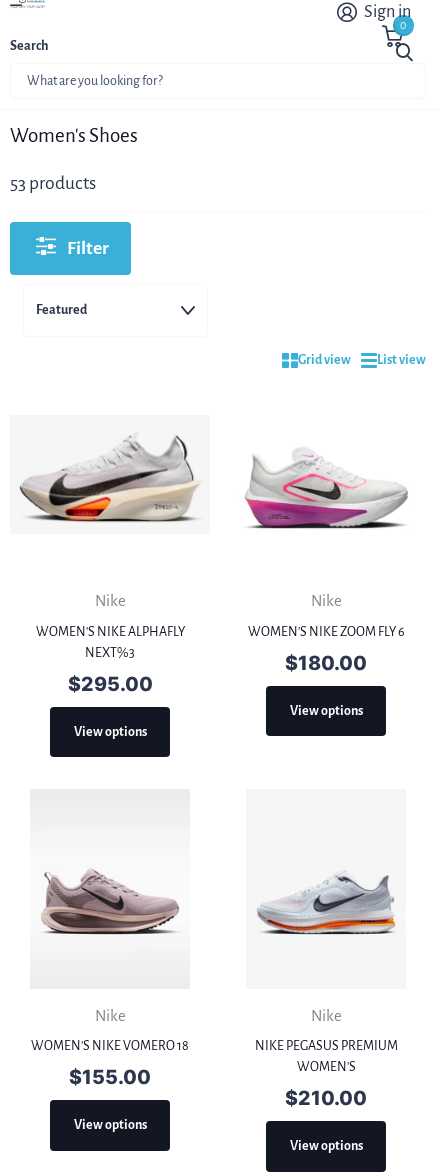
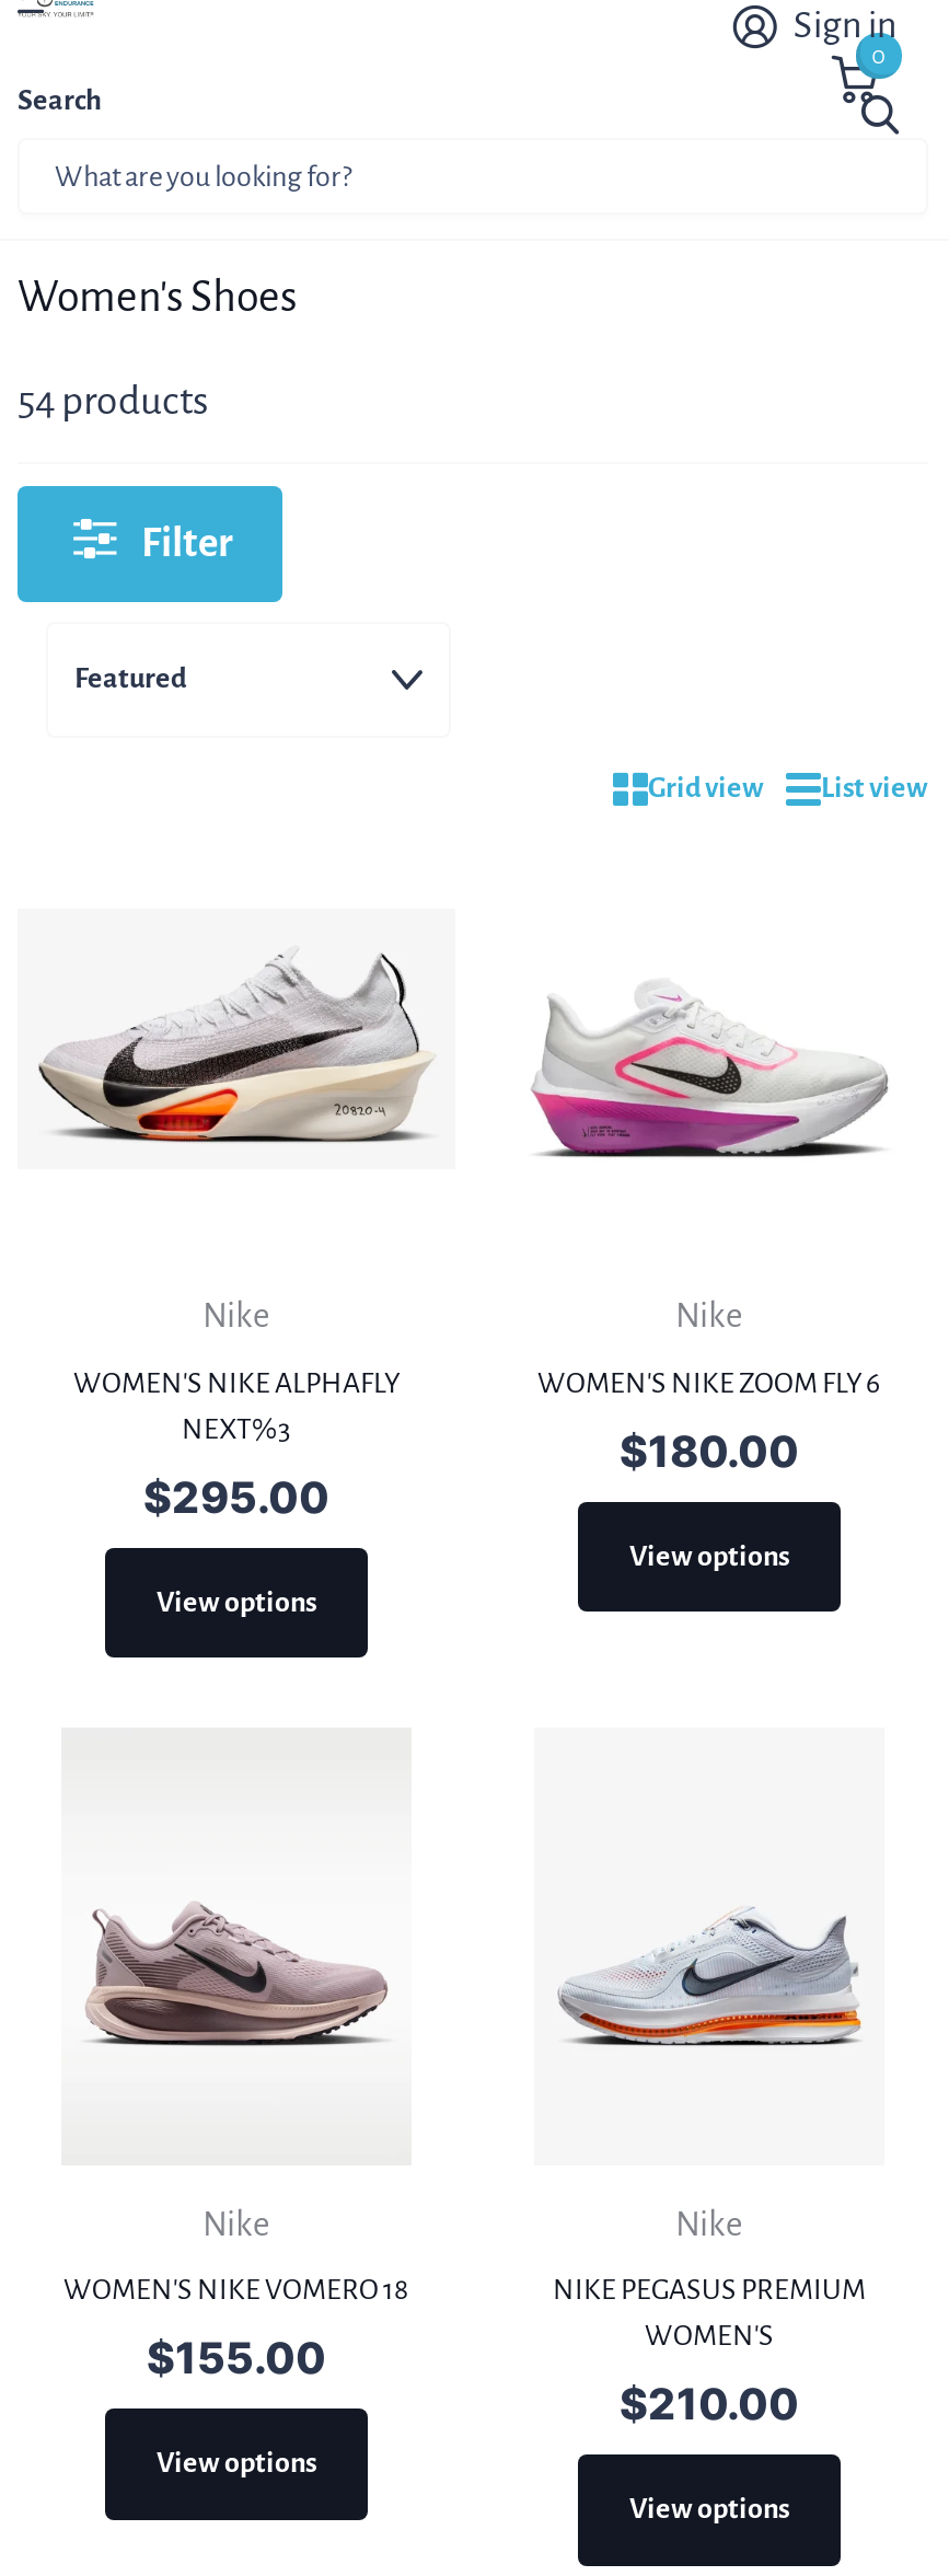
[10,173,96,193] 53 products -> [18,378,208,422] 54 products

